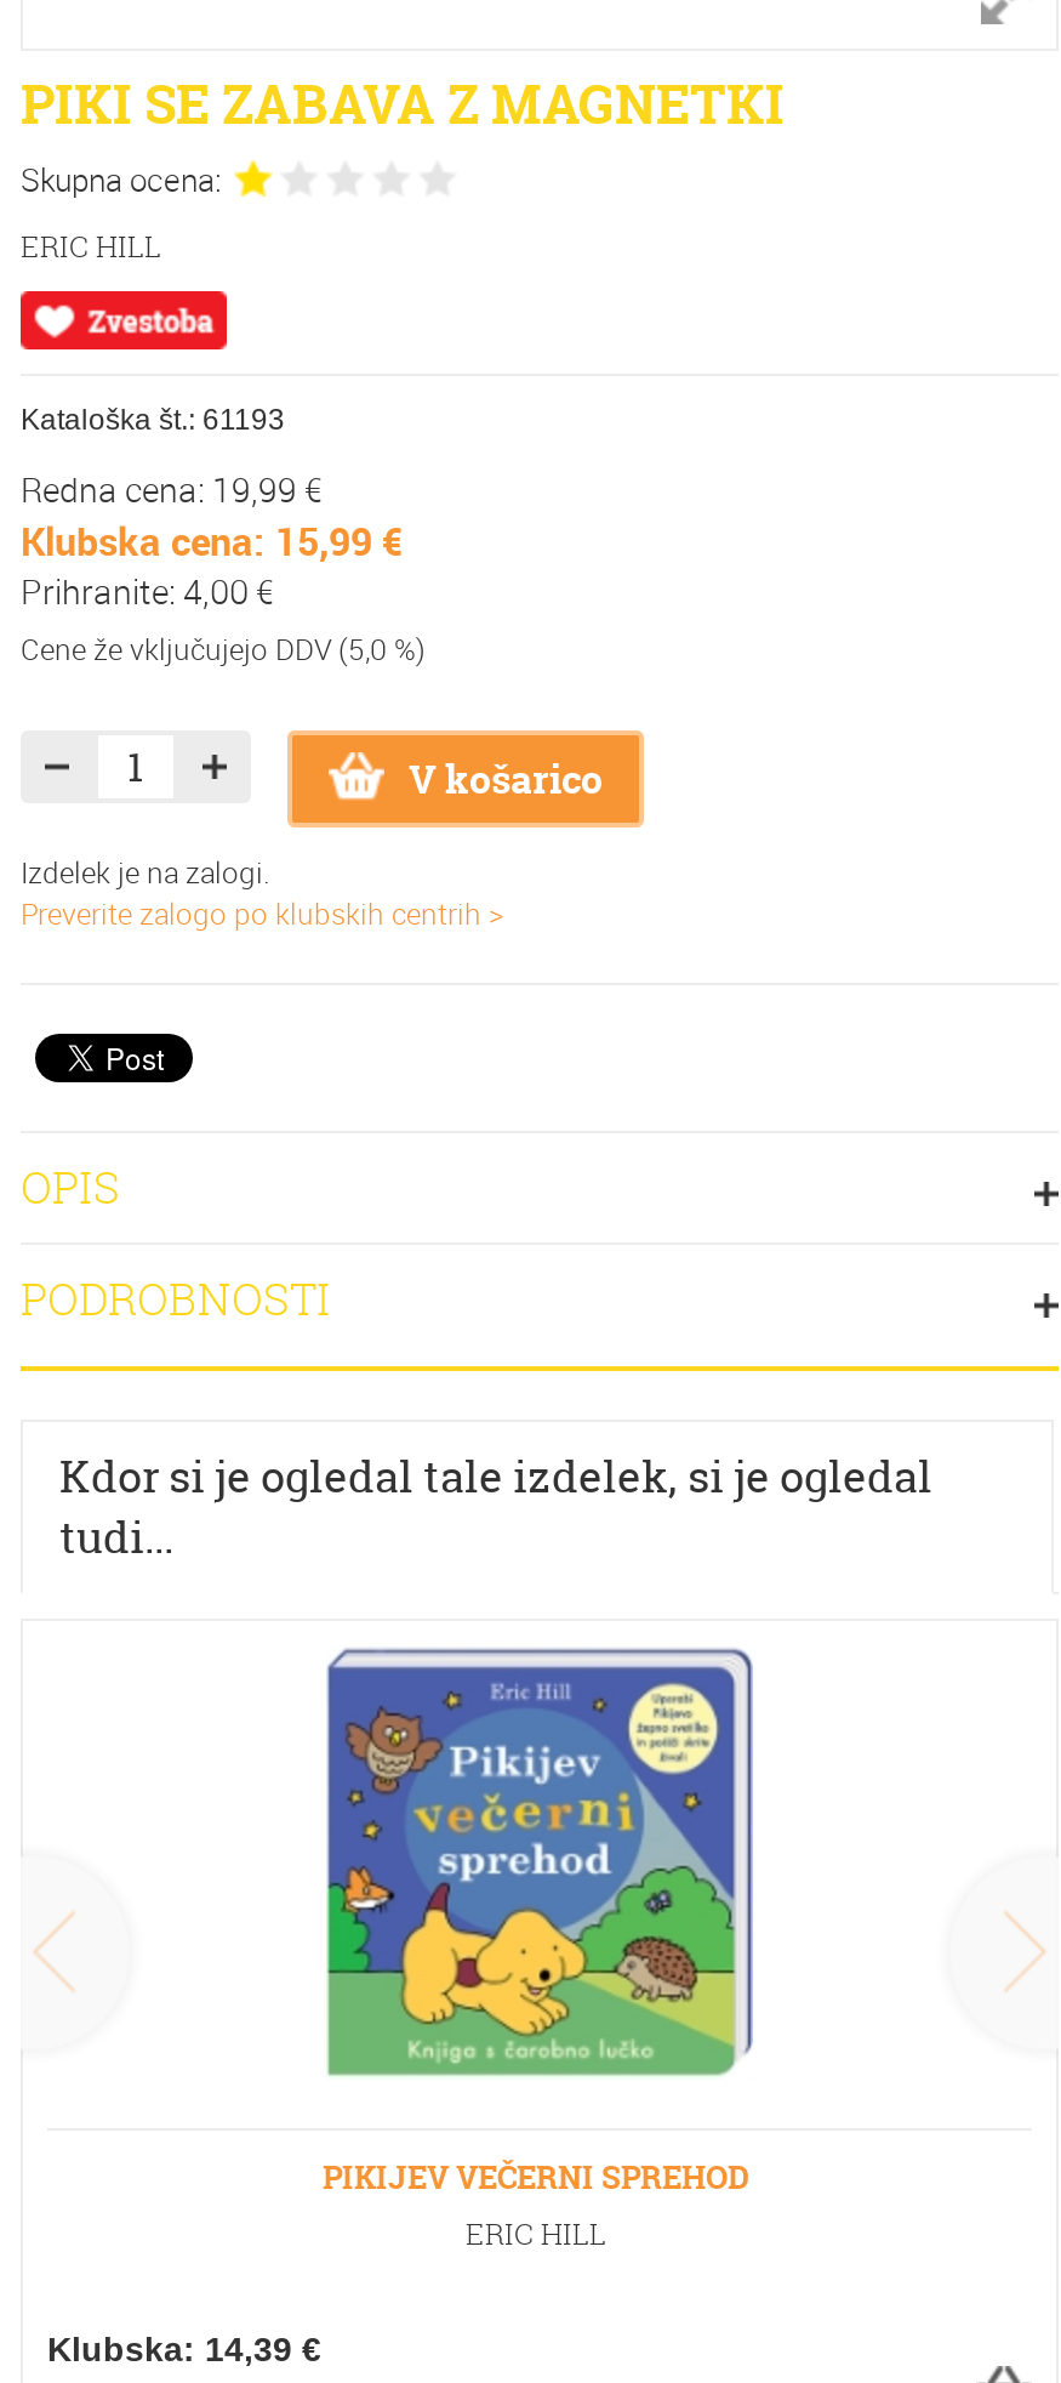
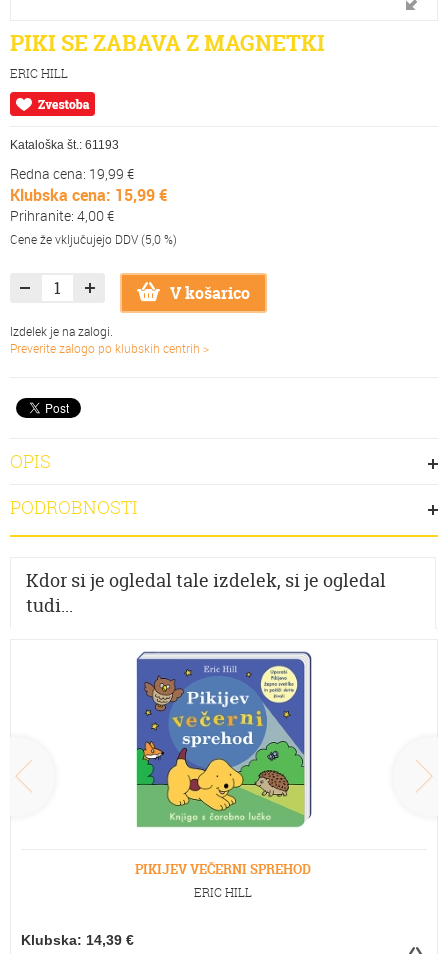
[21,158,222,201] Skupna ocena: -> none

